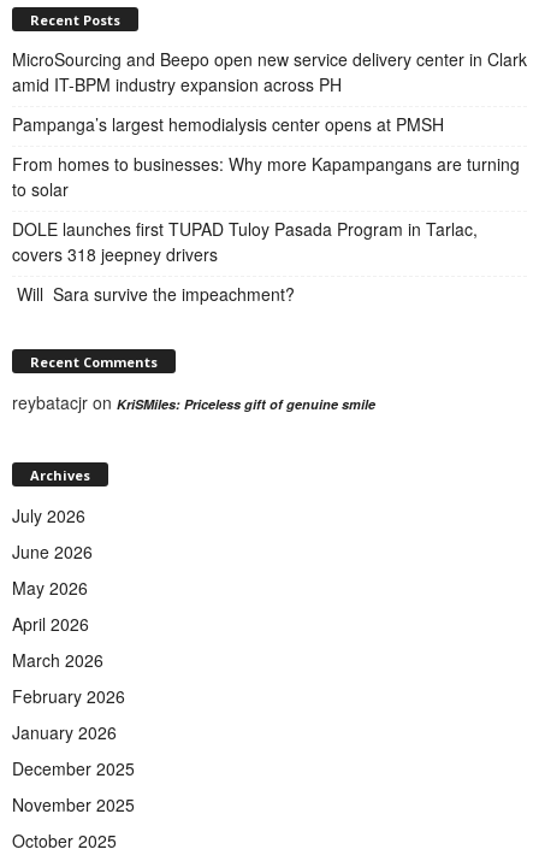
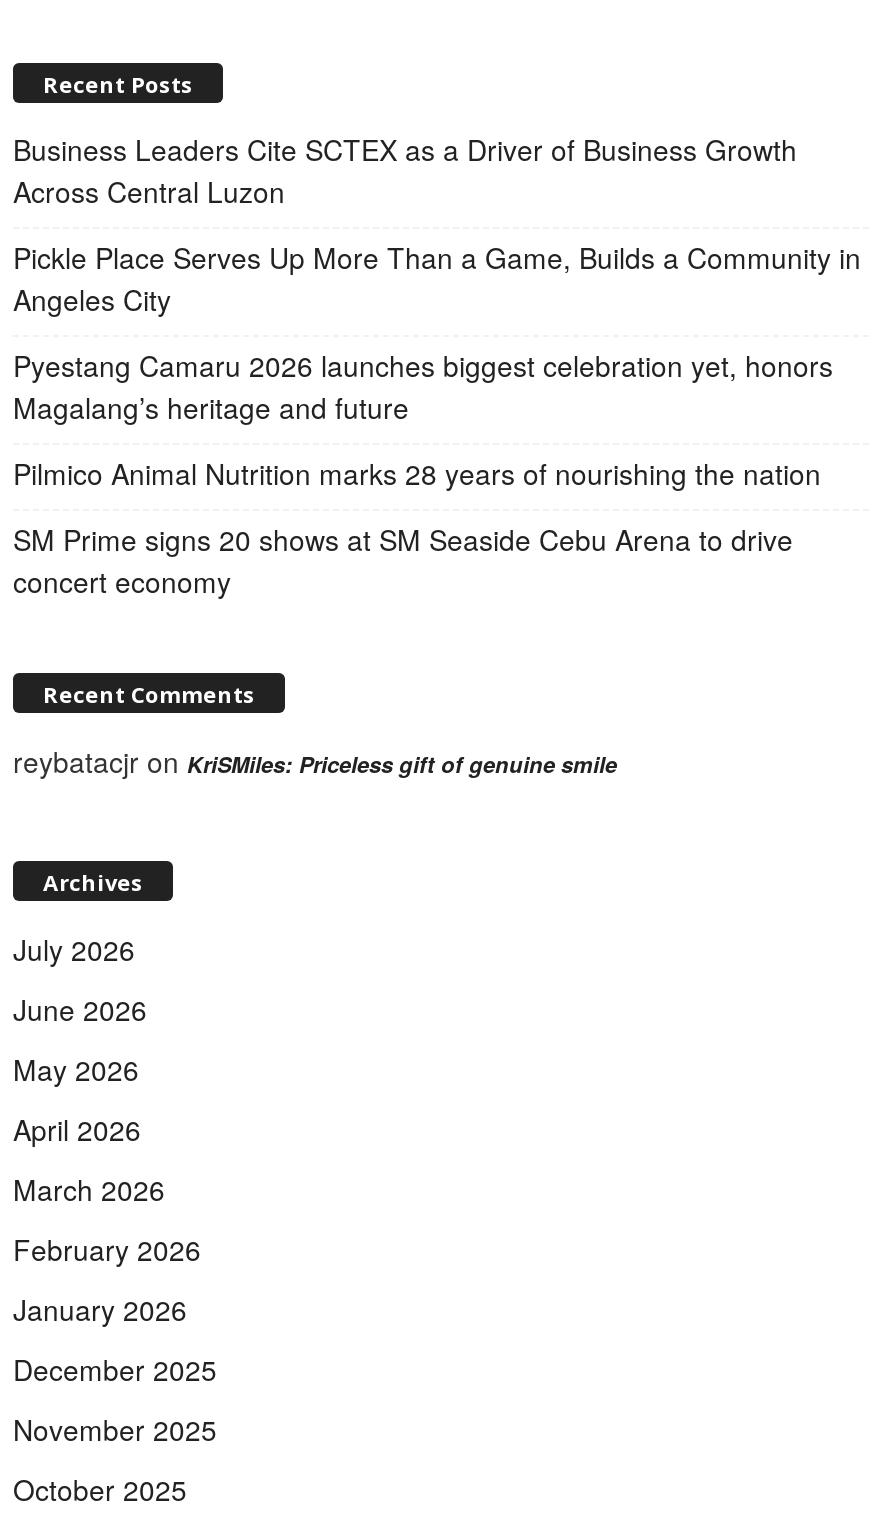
[12,47,527,97] MicroSourcing and Beepo open new service delivery center in Clark | amid IT-BPM industry expansion across PH -> [13,130,797,212] Business Leaders Cite SCTEX as a Driver of Business Growth | Across Central Luzon
[12,112,444,137] Pampanga’s largest hemodialysis center opens at PMSH -> [13,238,861,320] Pickle Place Serves Up More Than a Game, Builds a Community in | Angeles City
[12,152,520,202] From homes to businesses: Why more Kapampangans are turning | to solar -> [13,346,833,428] Pyestang Camaru 2026 launches biggest celebration yet, honors | Magalang’s heritage and future
[12,217,478,267] DOLE launches first TUPAD Tuloy Pasada Program in Tarlac, | covers 318 jeepney drivers -> [13,454,821,494] Pilmico Animal Nutrition marks 28 years of nourishing the nation
[12,282,295,306] Will Sara survive the impeachment? -> [13,520,793,602] SM Prime signs 20 shows at SM Seaside Cebu Arena to drive | concert economy

